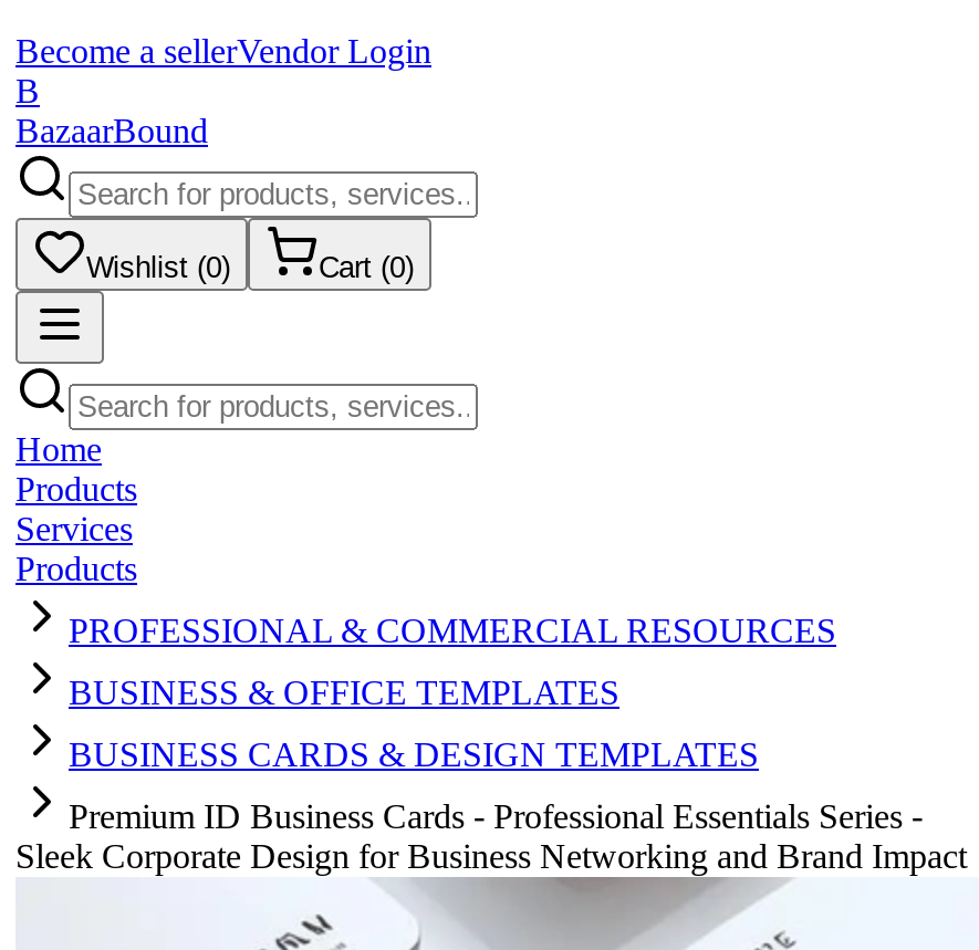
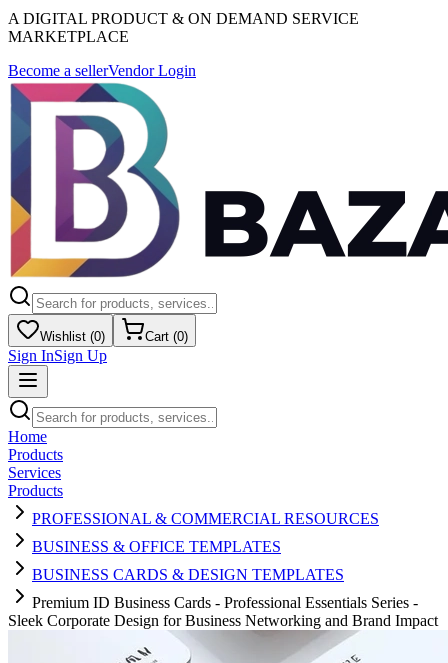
none -> [8,10,359,45] A DIGITAL PRODUCT & ON DEMAND SERVICE | MARKETPLACE
[15,72,208,149] B | BazaarBound -> none
none -> [10,82,197,278] [image]
none -> [204,190,445,258] [image]
none -> [8,347,107,364] Sign InSign Up

